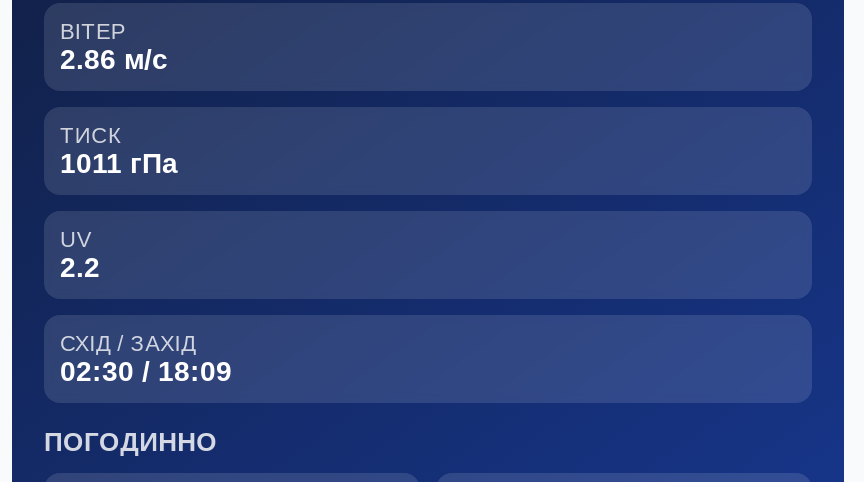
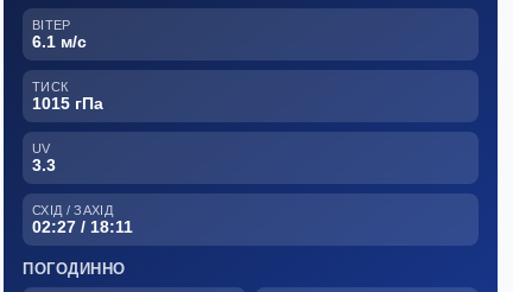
[60,44,168,76] 2.86 м/с -> [32,32,87,51] 6.1 м/с
[60,148,178,180] 1011 гПа -> [32,94,103,113] 1015 гПа
[60,252,100,284] 2.2 -> [32,155,56,174] 3.3
[60,356,232,388] 02:30 / 18:09 -> [32,217,133,236] 02:27 / 18:11

